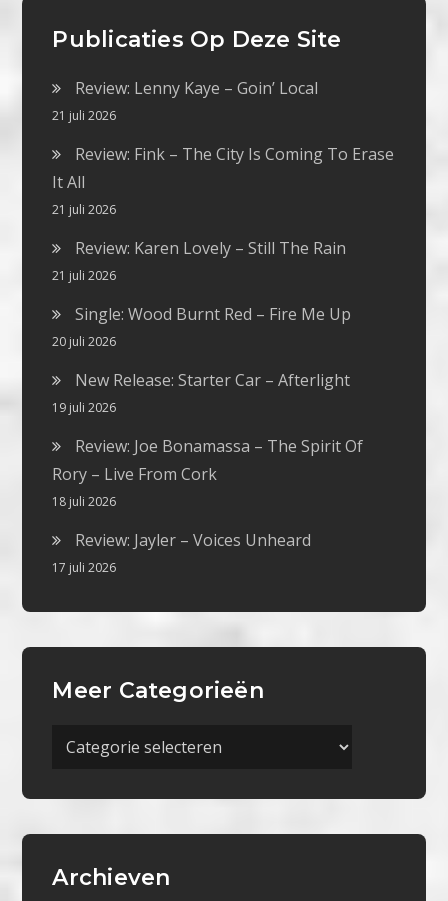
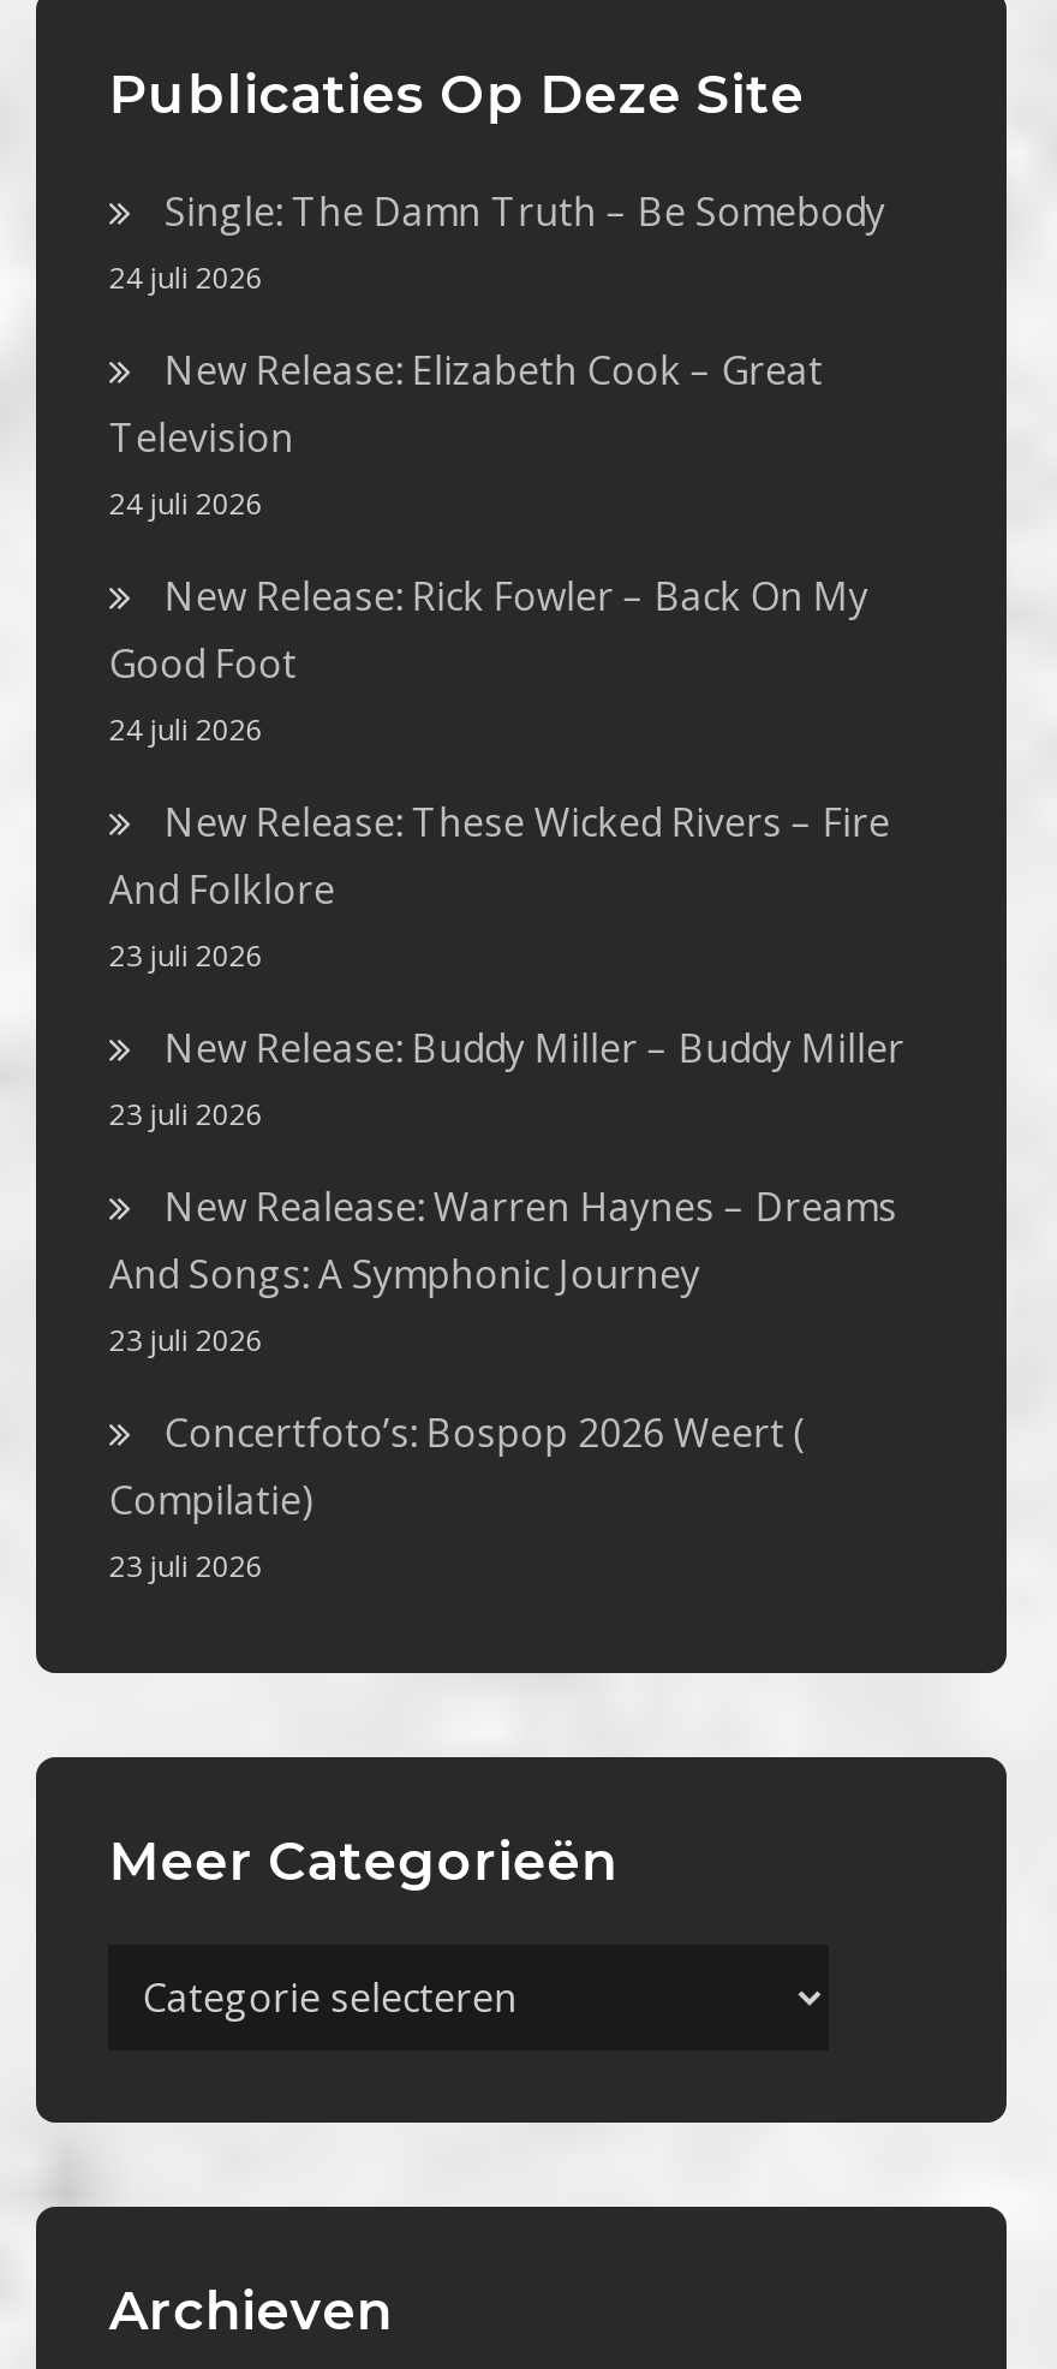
[52,77,318,124] Review: Lenny Kaye – Goin’ Local | 21 juli 2026 -> [109,185,885,298] Single: The Damn Truth – Be Somebody | 24 juli 2026
[52,143,394,218] Review: Fink – The City Is Coming To Erase | It All | 21 juli 2026 -> [109,344,823,524] New Release: Elizabeth Cook – Great | Television | 24 juli 2026
[52,237,346,284] Review: Karen Lovely – Still The Rain | 21 juli 2026 -> [109,570,868,750] New Release: Rick Fowler – Back On My | Good Foot | 24 juli 2026
[52,303,351,350] Single: Wood Burnt Red – Fire Me Up | 20 juli 2026 -> [109,796,890,976] New Release: These Wicked Rivers – Fire | And Folklore | 23 juli 2026
[52,369,350,416] New Release: Starter Car – Afterlight | 19 juli 2026 -> [109,1022,904,1135] New Release: Buddy Miller – Buddy Miller | 23 juli 2026
[52,435,363,510] Review: Joe Bonamassa – The Spirit Of | Rory – Live From Cork | 18 juli 2026 -> [109,1181,897,1361] New Realease: Warren Haynes – Dreams | And Songs: A Symphonic Journey | 23 juli 2026
[52,529,311,576] Review: Jayler – Voices Unheard | 17 juli 2026 -> [109,1406,806,1587] Concertfoto’s: Bospop 2026 Weert ( | Compilatie) | 23 juli 2026

